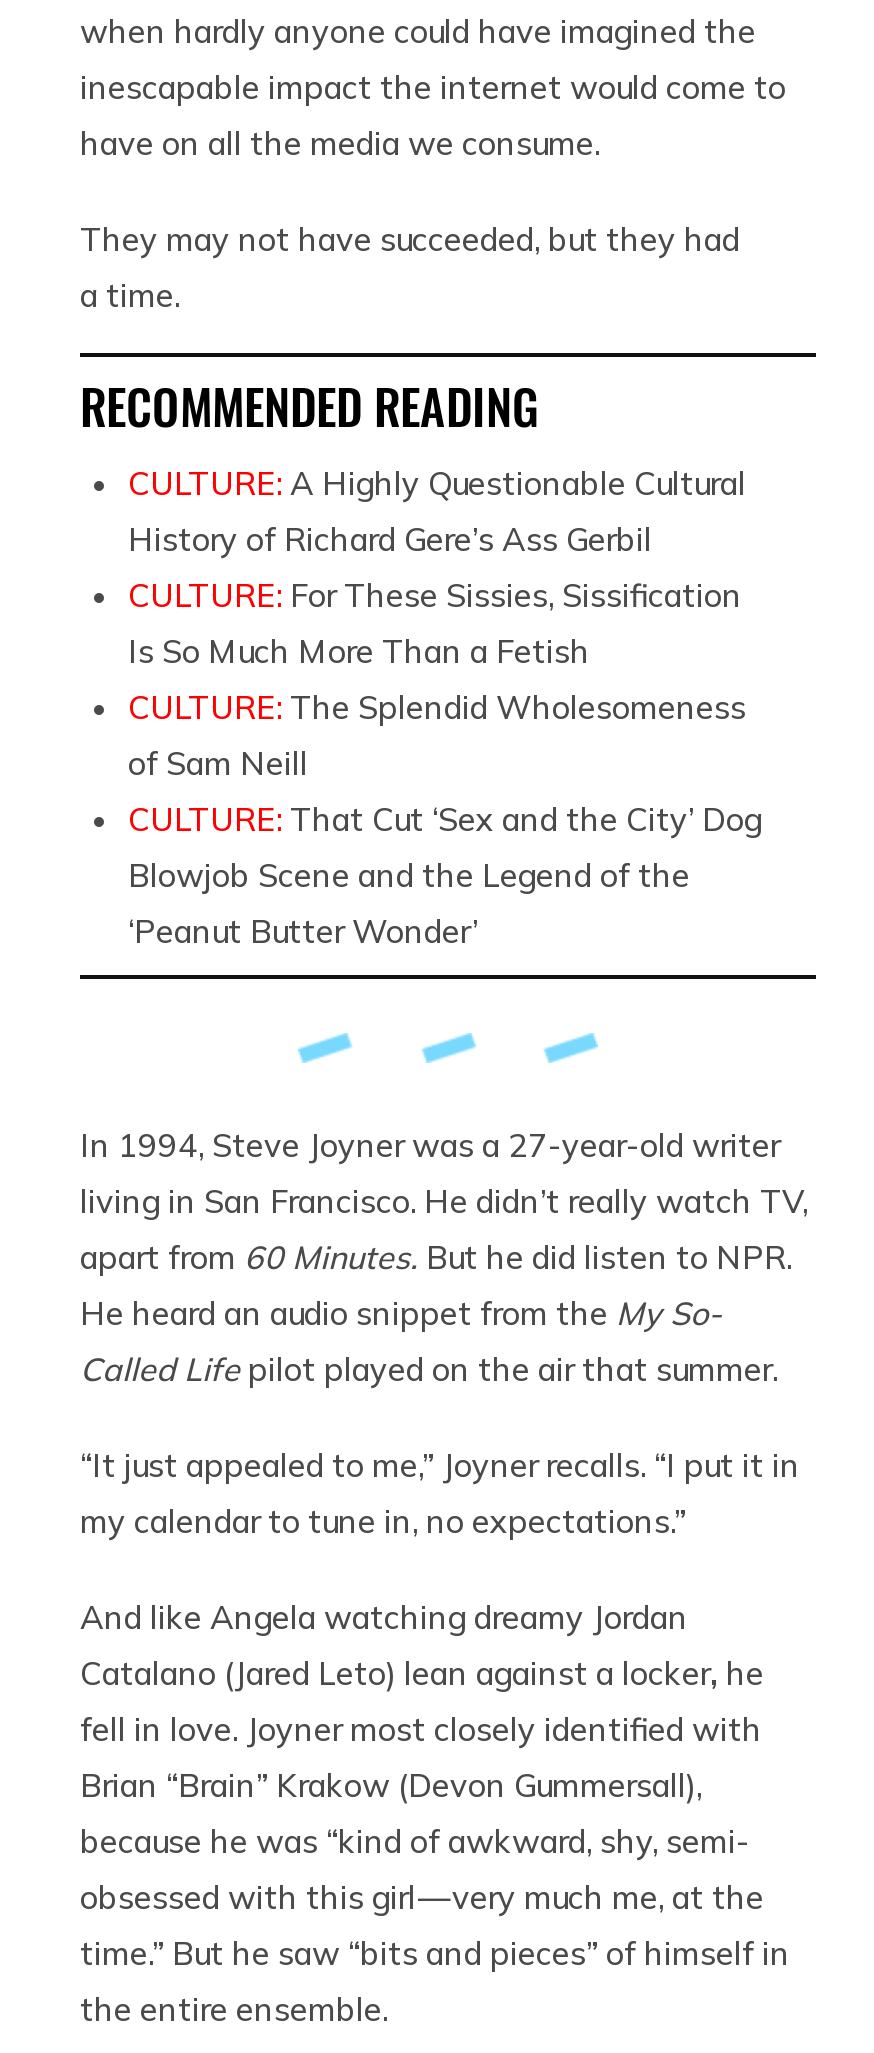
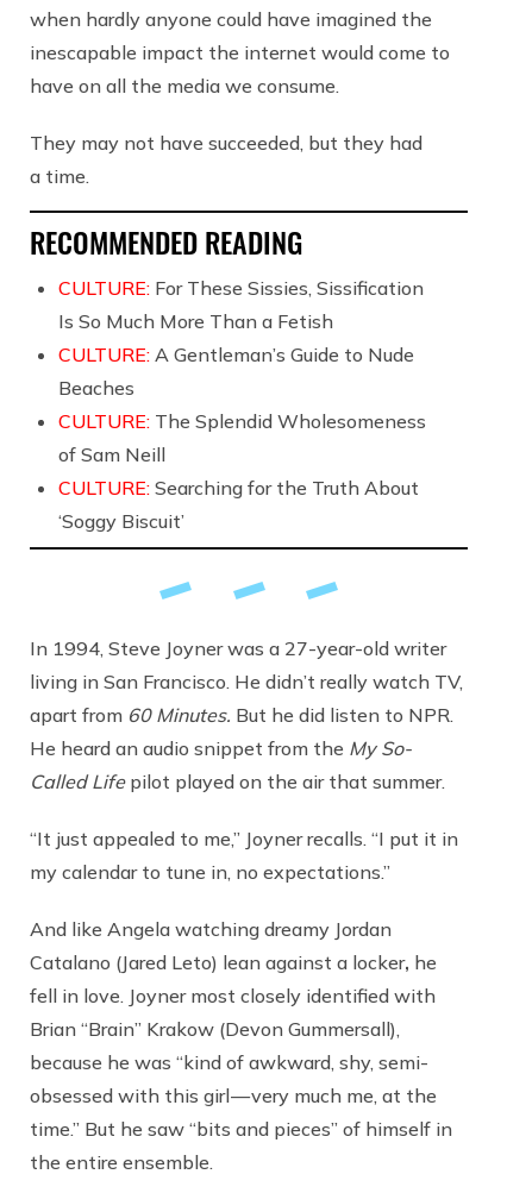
[128,464,746,560] CULTURE: A Highly Questionable Cultural | History of Richard Gere’s Ass Gerbil -> none
moved [128,576,742,672] -> [58,276,424,334]: CULTURE: For These Sissies, Sissification | Is So Much More Than a Fetish
none -> [58,343,414,400] CULTURE: A Gentleman’s Guide to Nude | Beaches
[128,800,762,952] CULTURE: That Cut ‘Sex and the City’ Dog | Blowjob Scene and the Legend of the | ‘Peanut Butter Wonder’ -> [58,476,419,533] CULTURE: Searching for the Truth About | ‘Soggy Biscuit’

